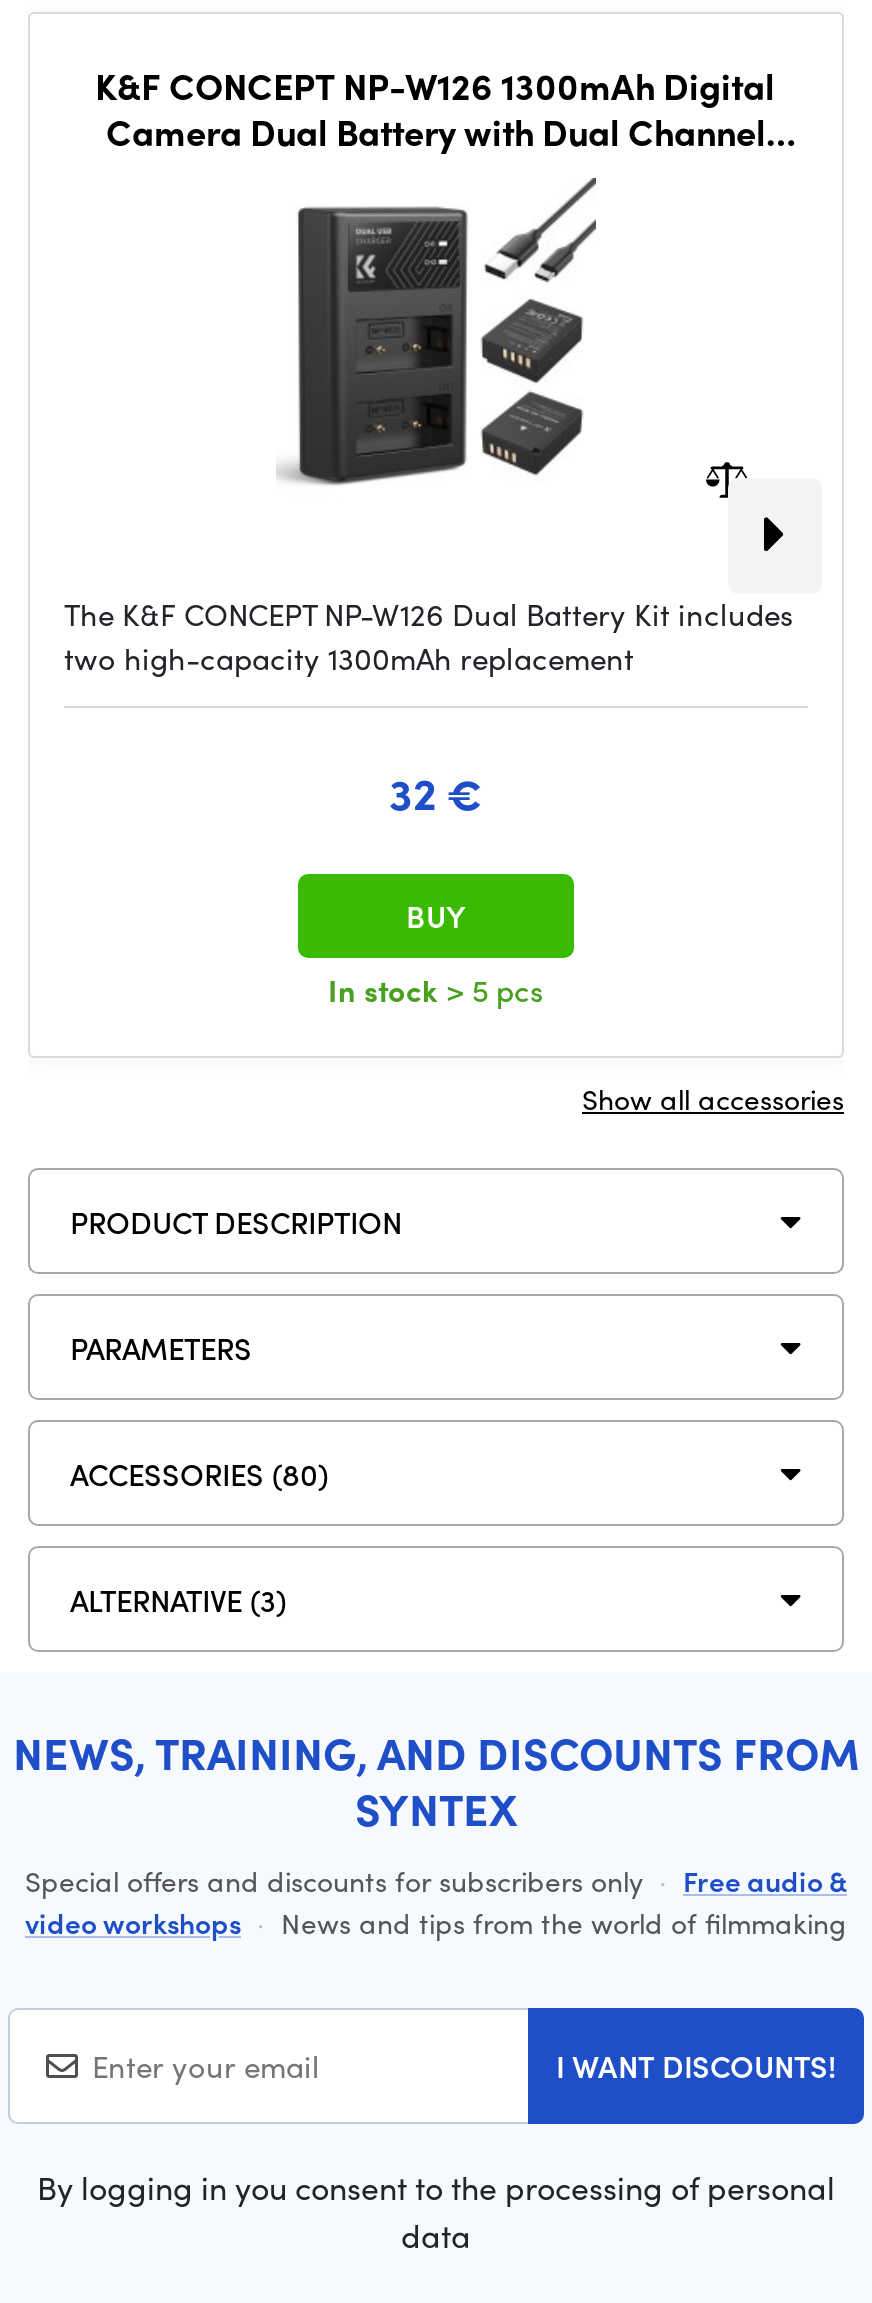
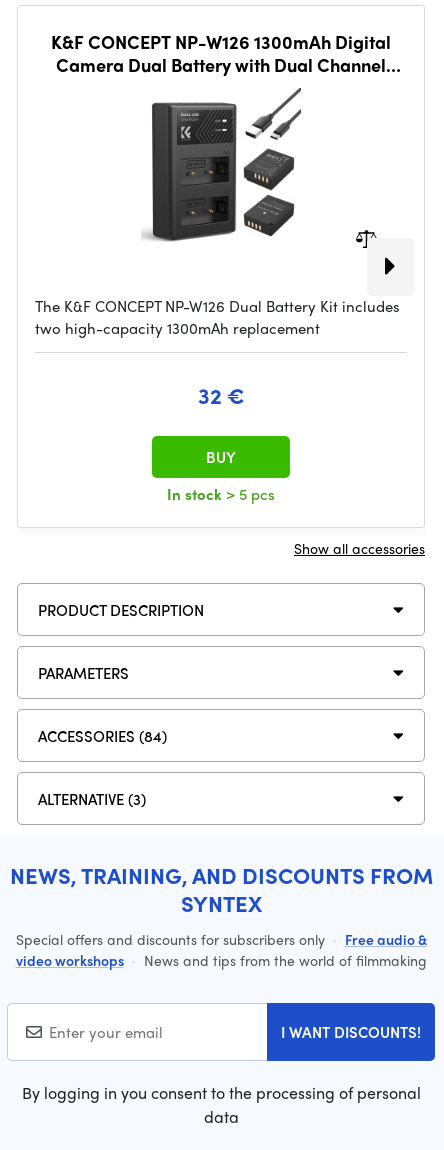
[70,1451,328,1495] ACCESSORIES (80) -> [38,724,167,746] ACCESSORIES (84)

